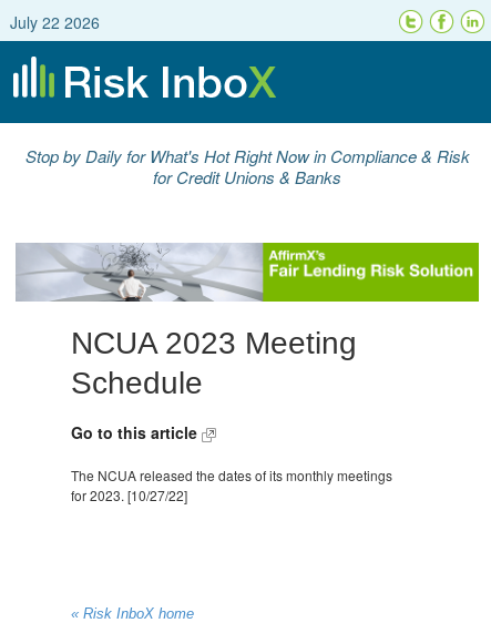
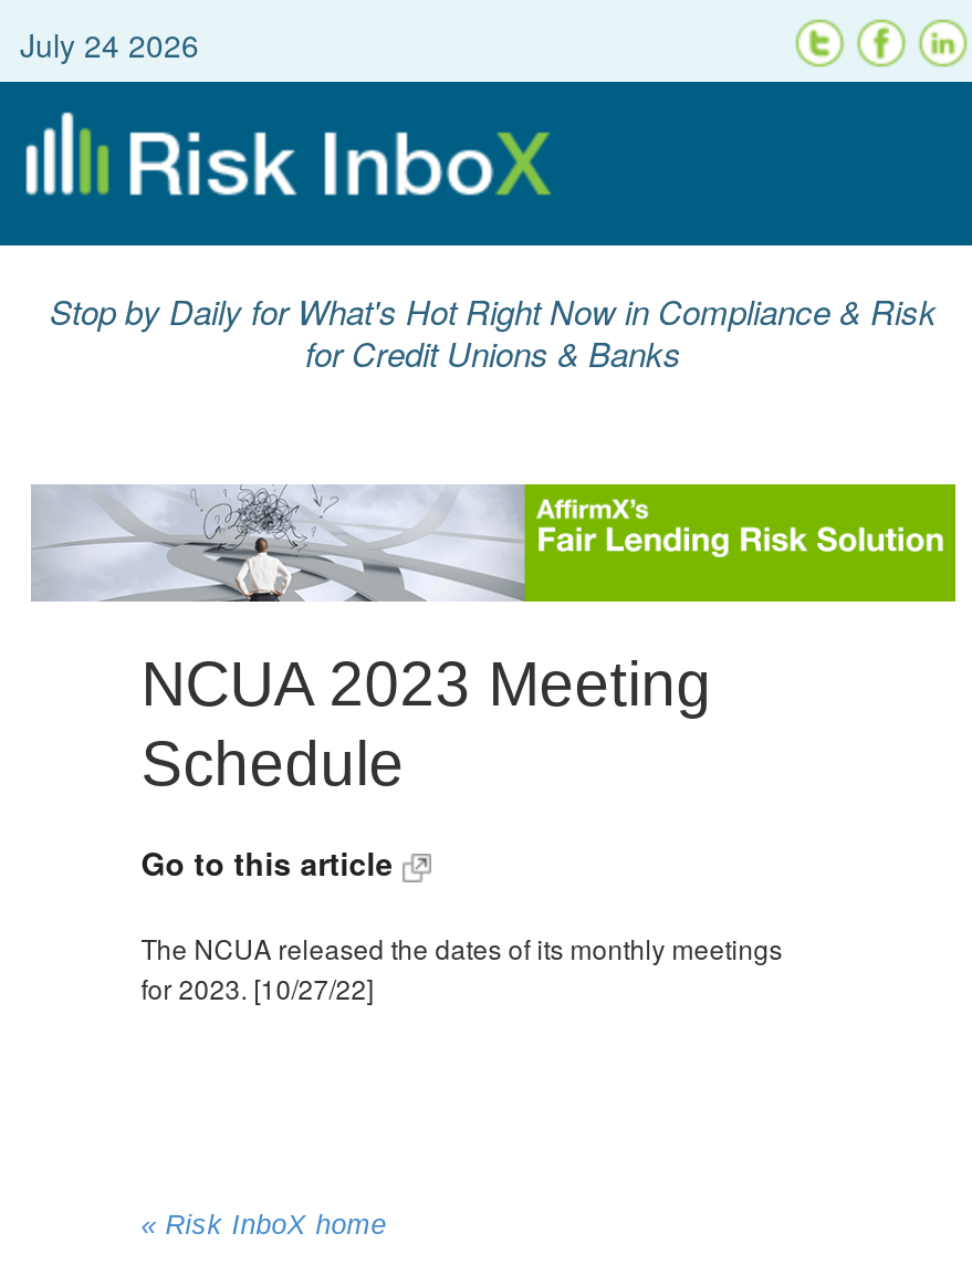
[10,11,100,33] July 22 2026 -> [20,22,199,66] July 24 2026

